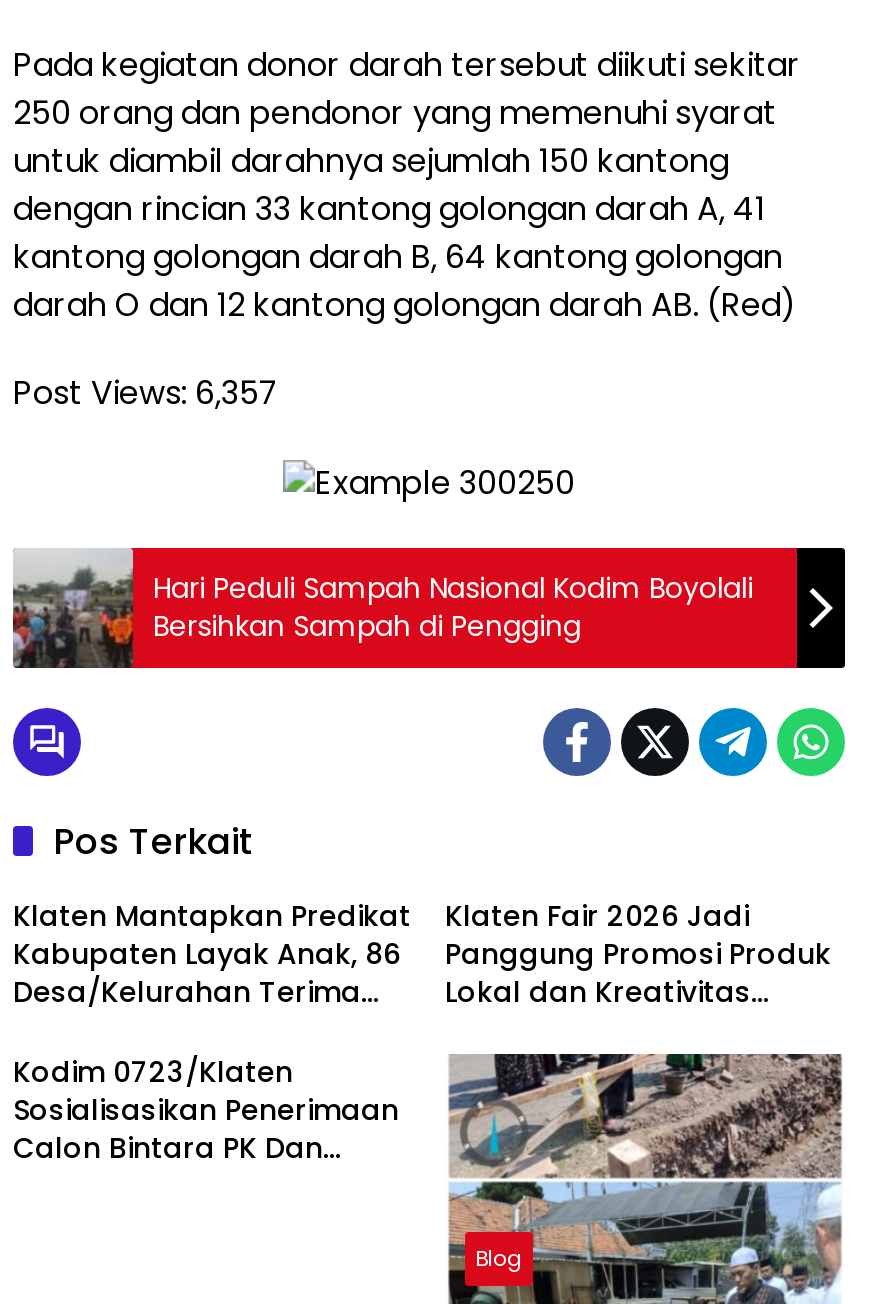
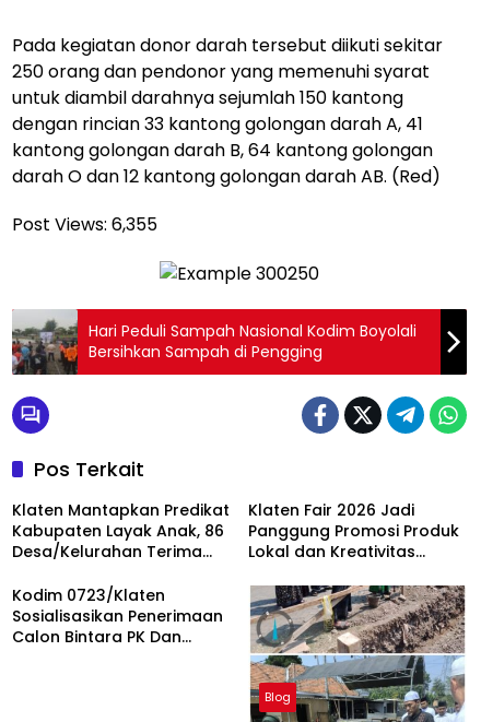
[13,371,279,417] Post Views: 6,357 -> [12,212,157,237] Post Views: 6,355

